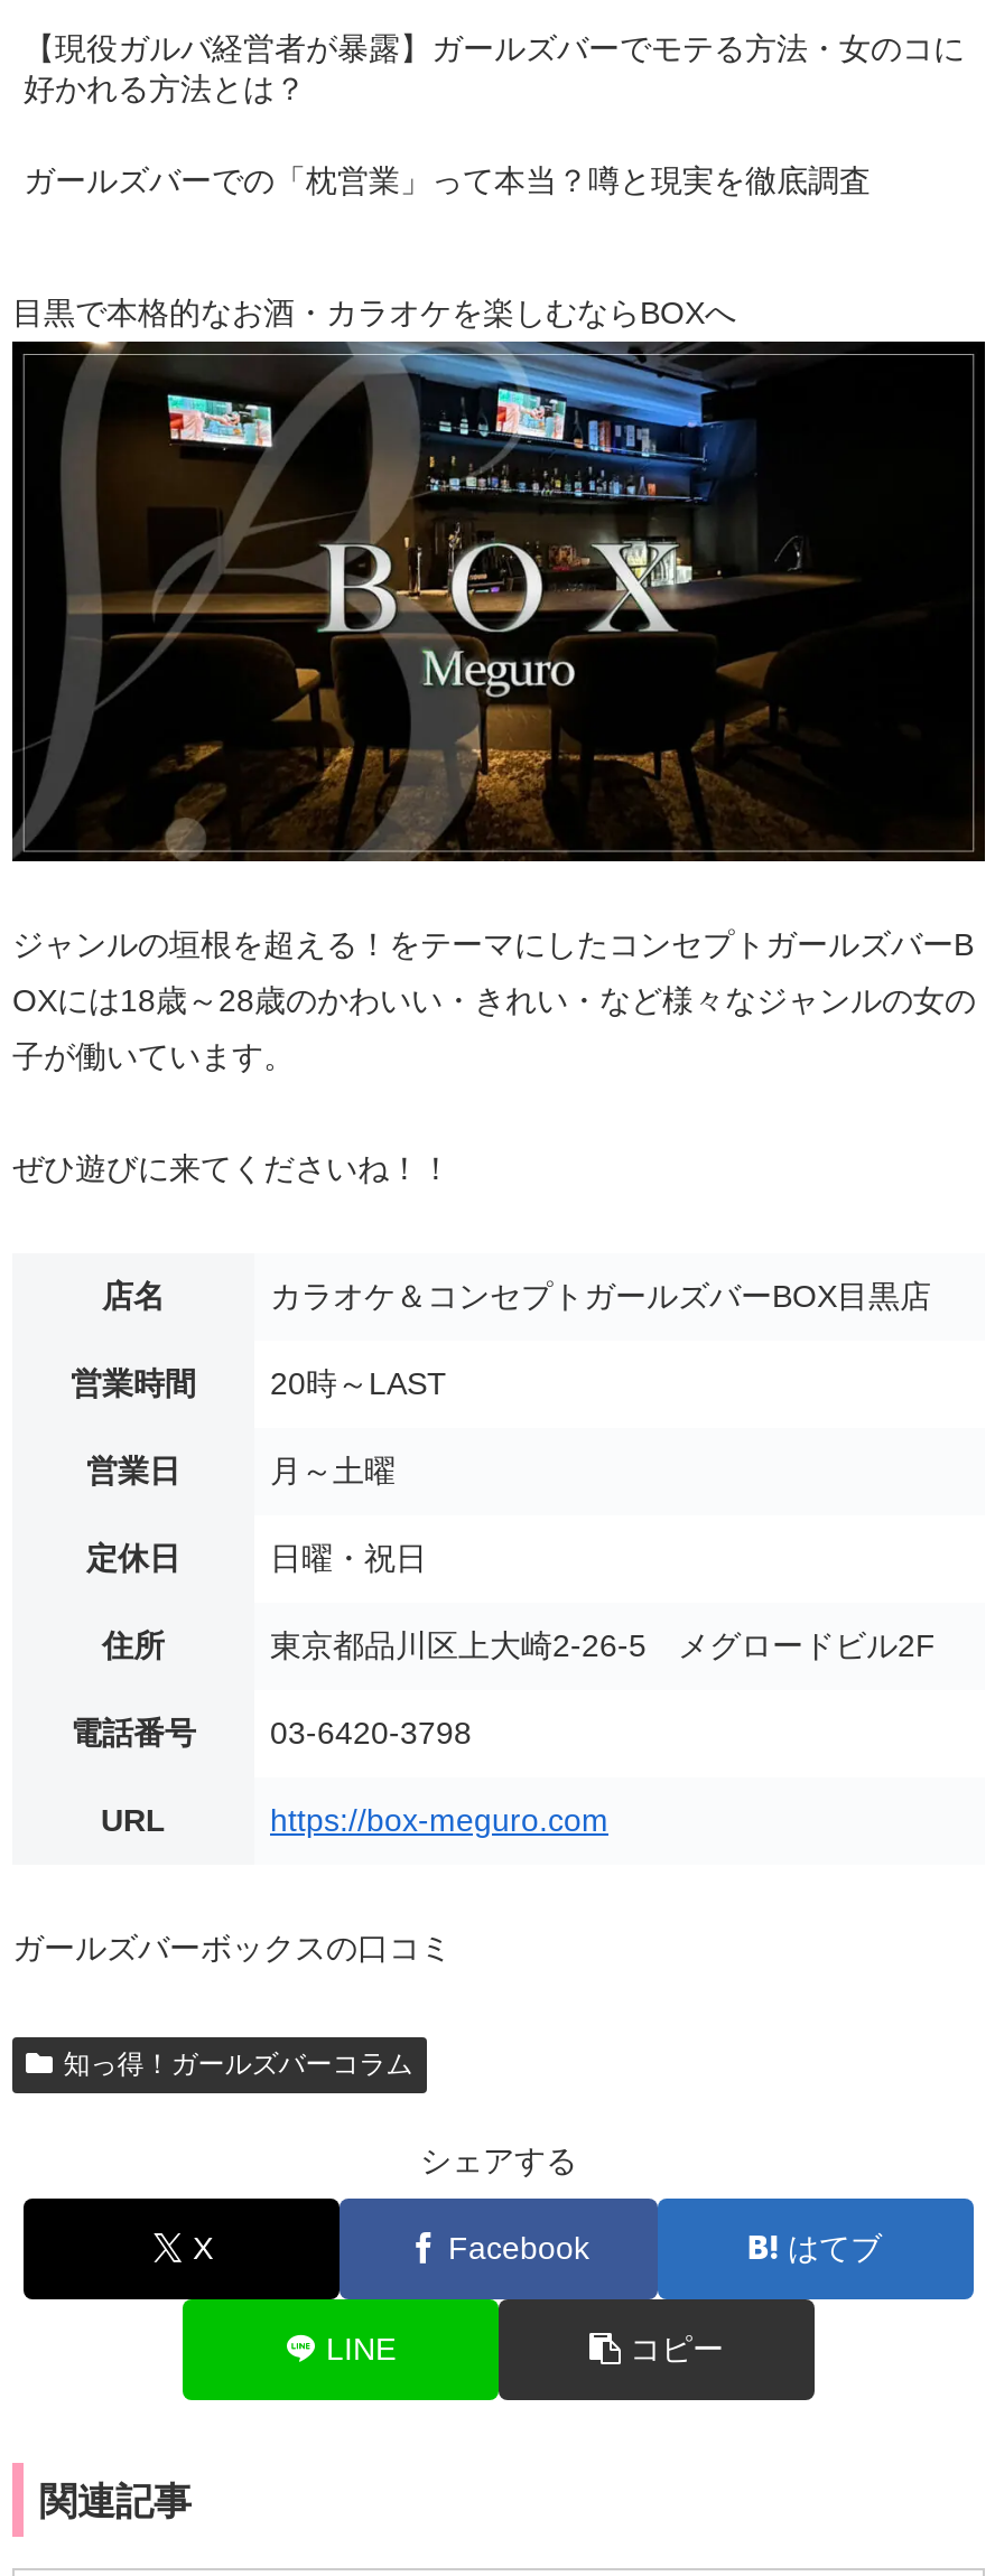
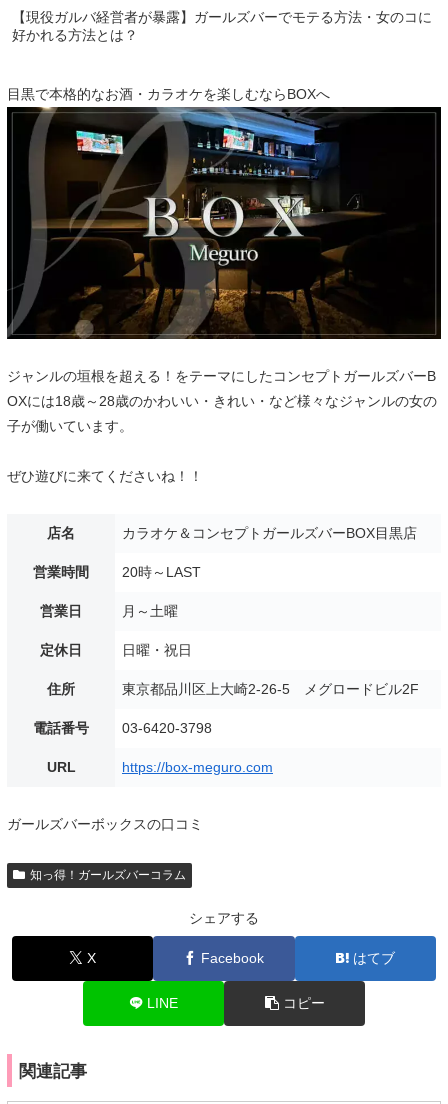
[24,162,871,198] ガールズバーでの「枕営業」って本当？噂と現実を徹底調査 -> none

